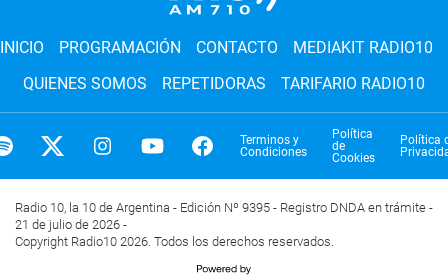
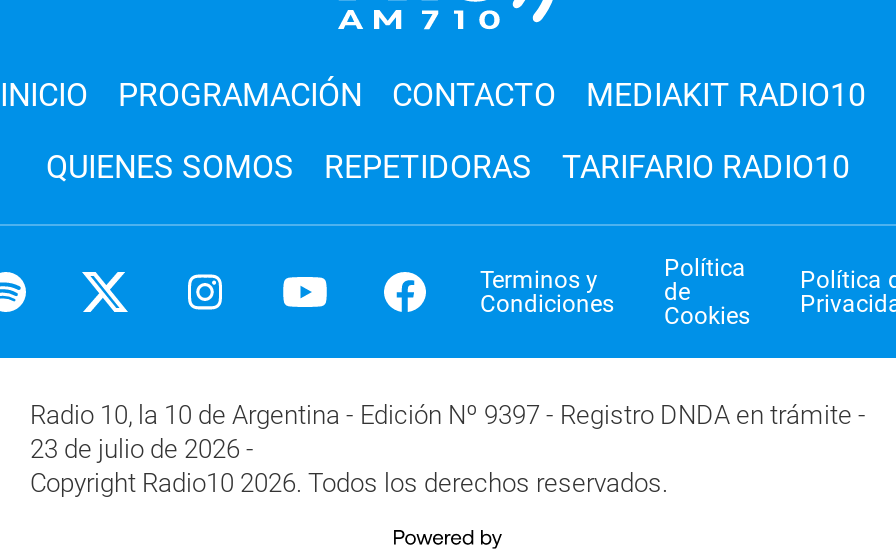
[15,200,433,215] Radio 10, la 10 de Argentina - Edición Nº 9395 - Registro DNDA en trámite - -> [30,401,866,431] Radio 10, la 10 de Argentina - Edición Nº 9397 - Registro DNDA en trámite -
[15,217,127,232] 21 de julio de 2026 - -> [30,435,254,465] 23 de julio de 2026 -

